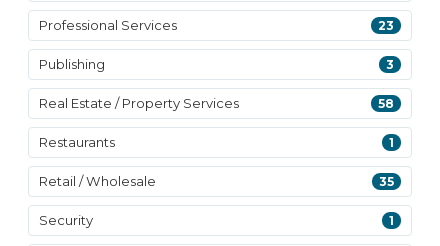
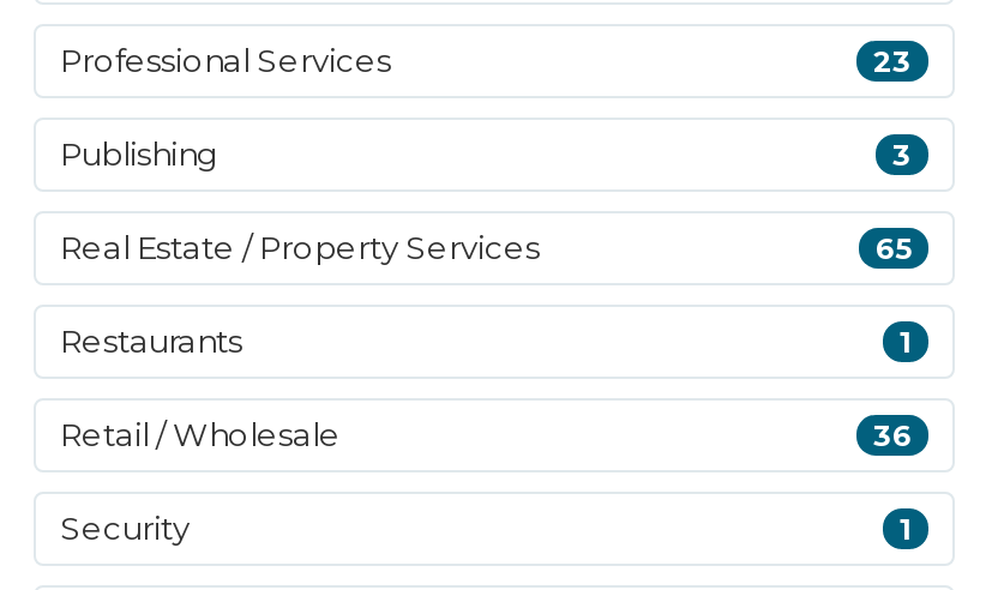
[378,96,394,111] 58 -> [876,229,912,265] 65
[379,174,394,189] 35 -> [873,416,912,452] 36

